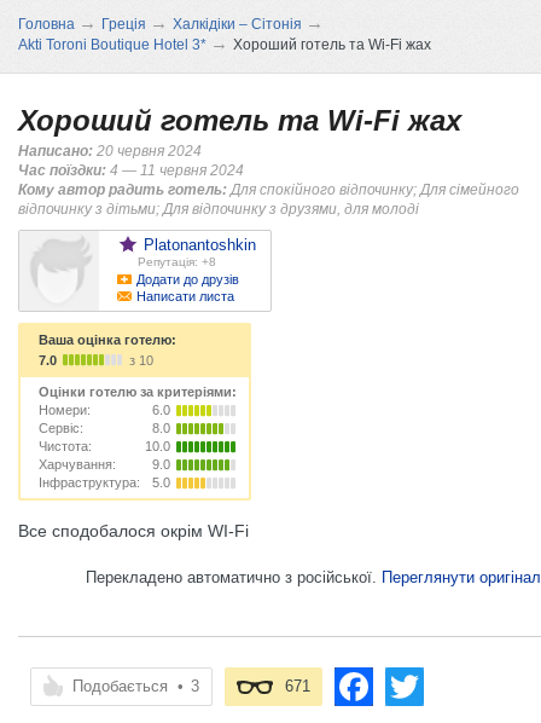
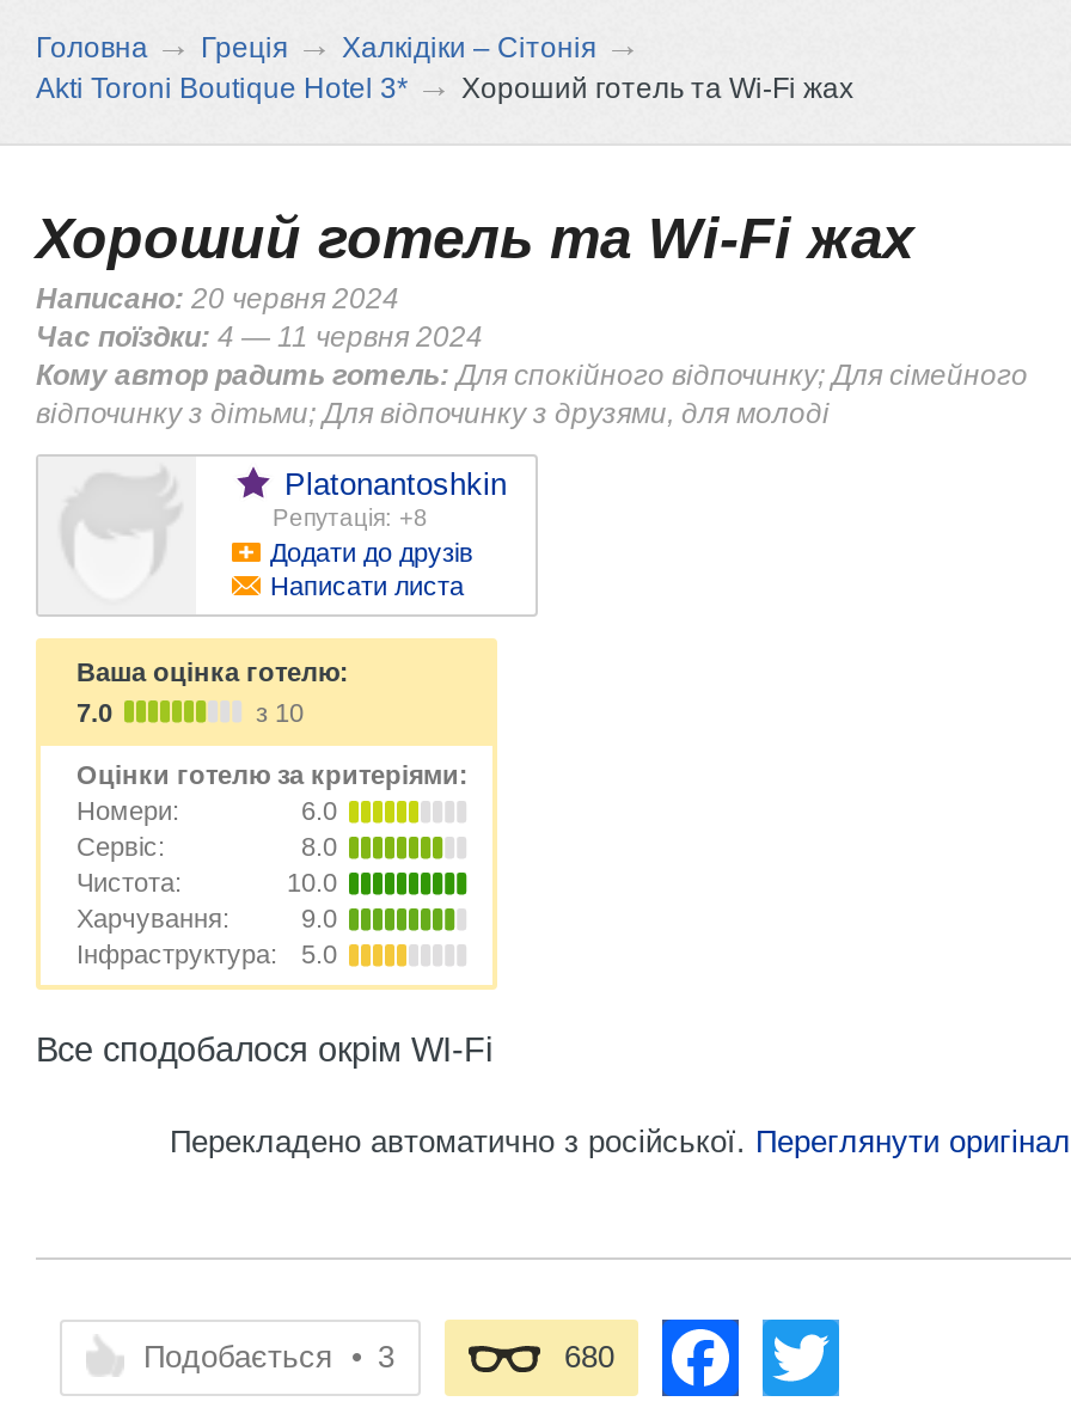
[285,677,310,695] 671 -> [564,1339,614,1375] 680

